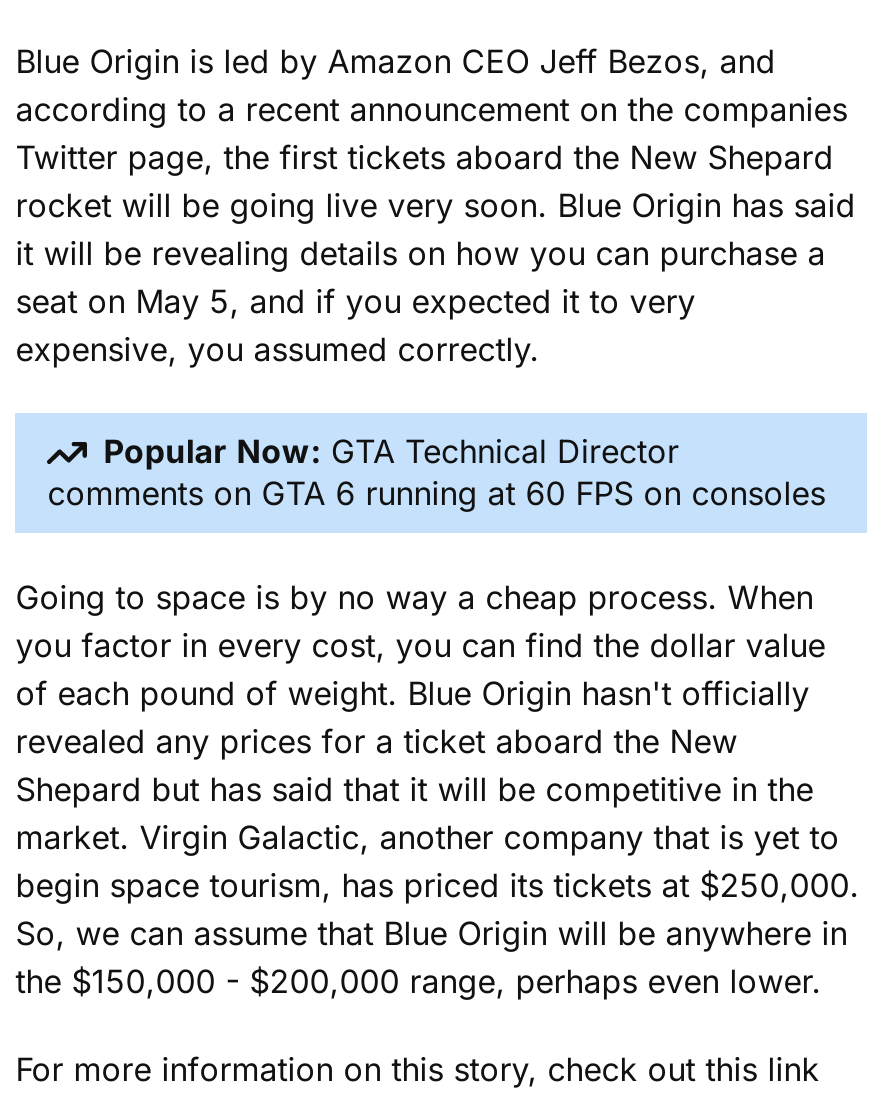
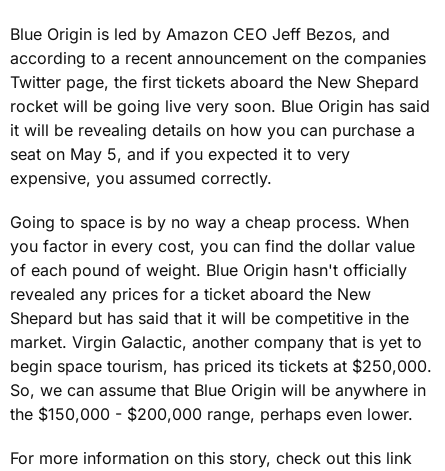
[47,430,825,514] Popular Now: GTA Technical Director | comments on GTA 6 running at 60 FPS on consoles -> none

